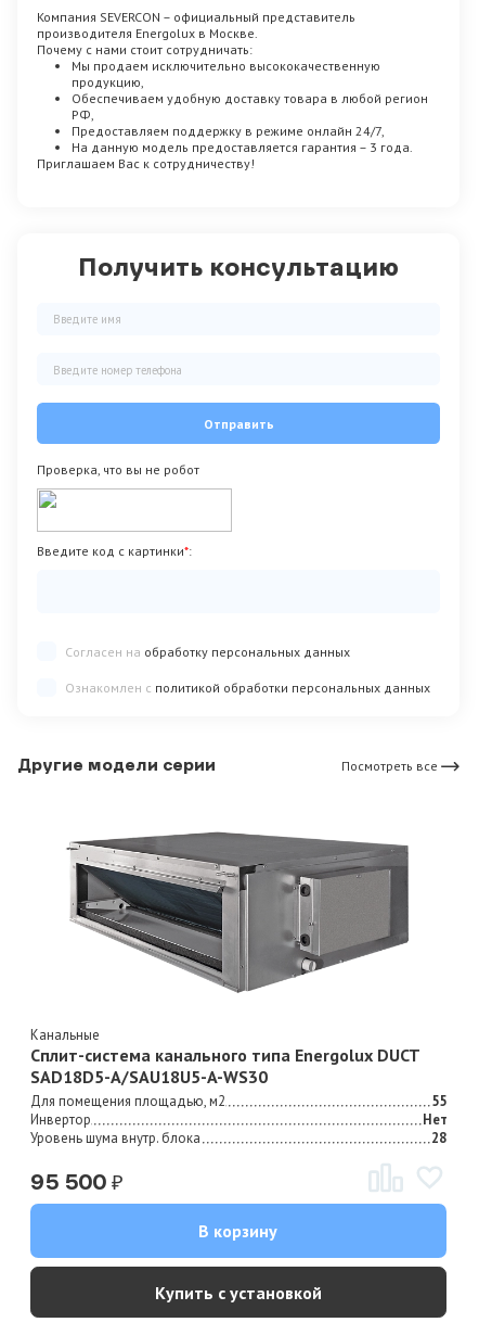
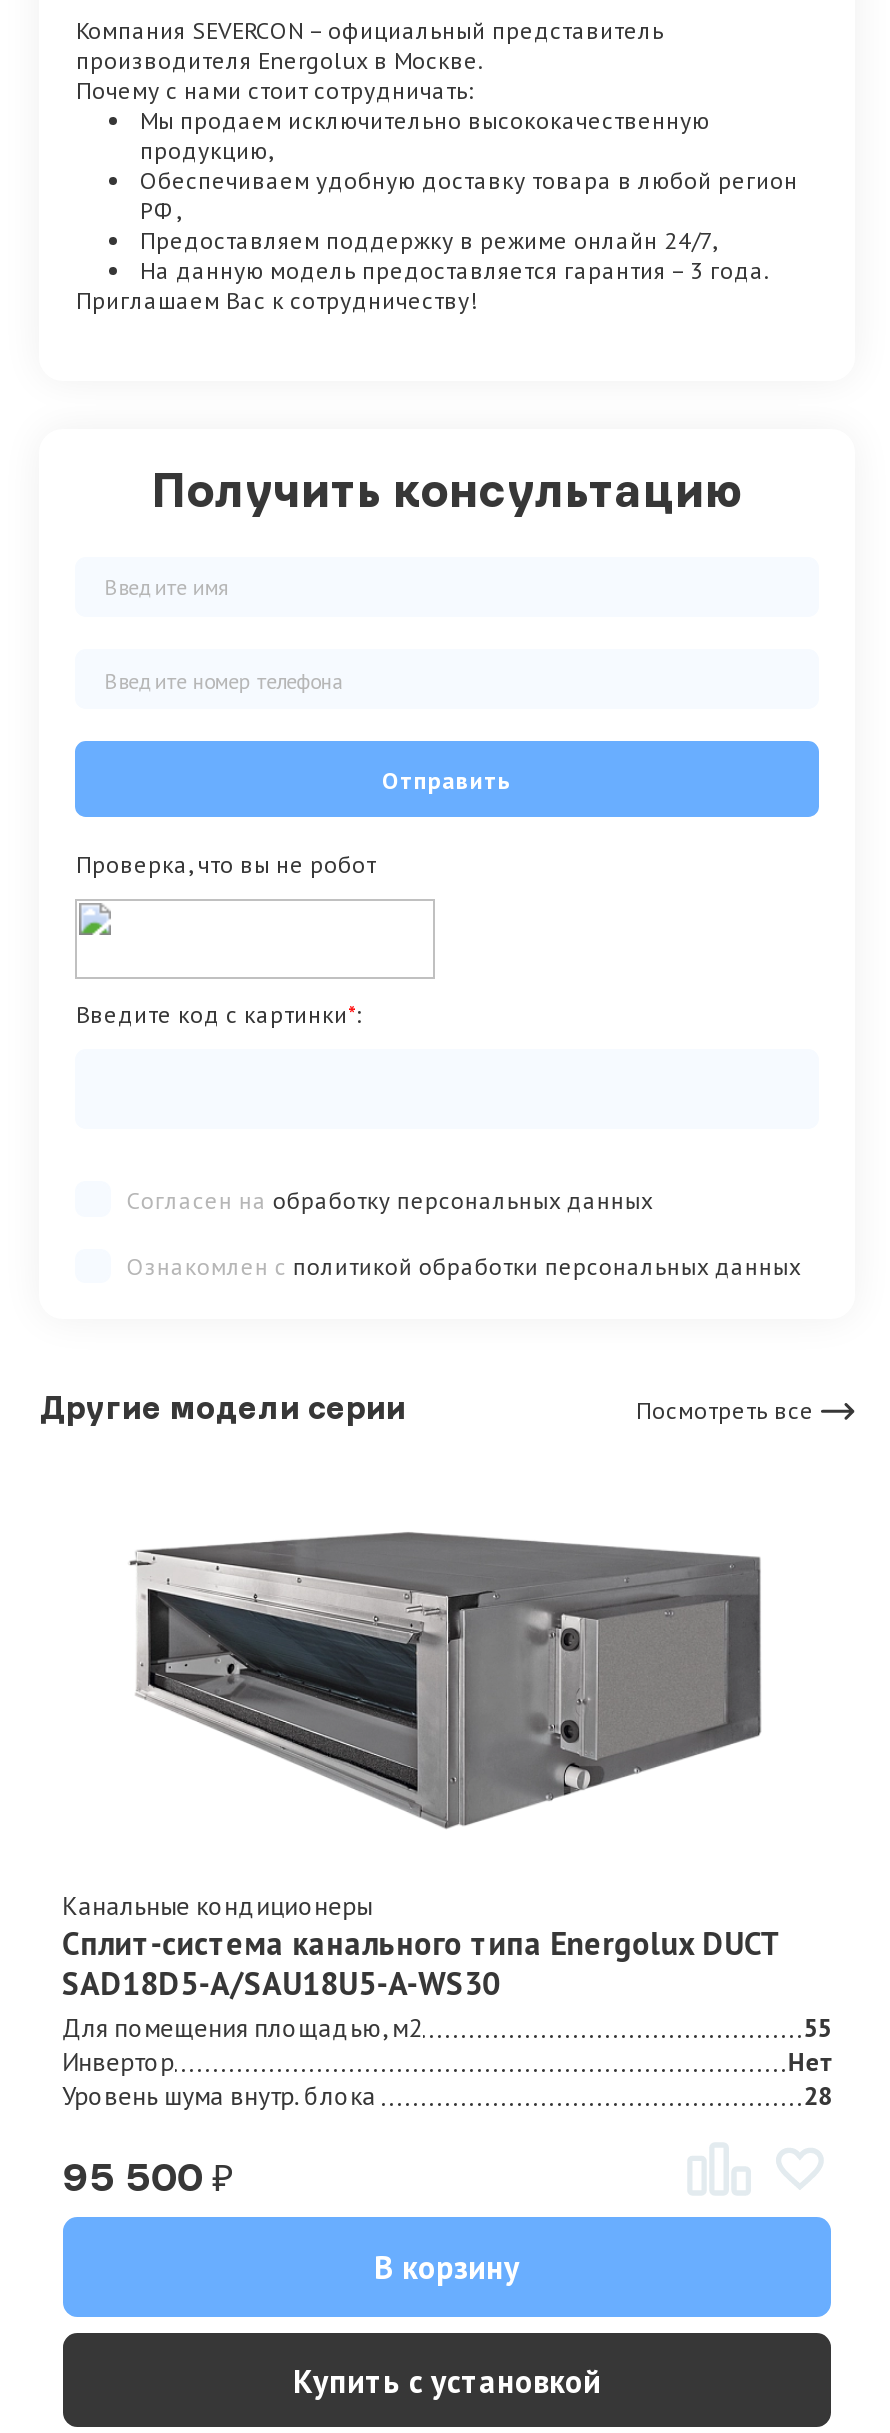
[30,1025,99,1044] Канальные -> [62,1888,372,1922] Канальные кондиционеры

